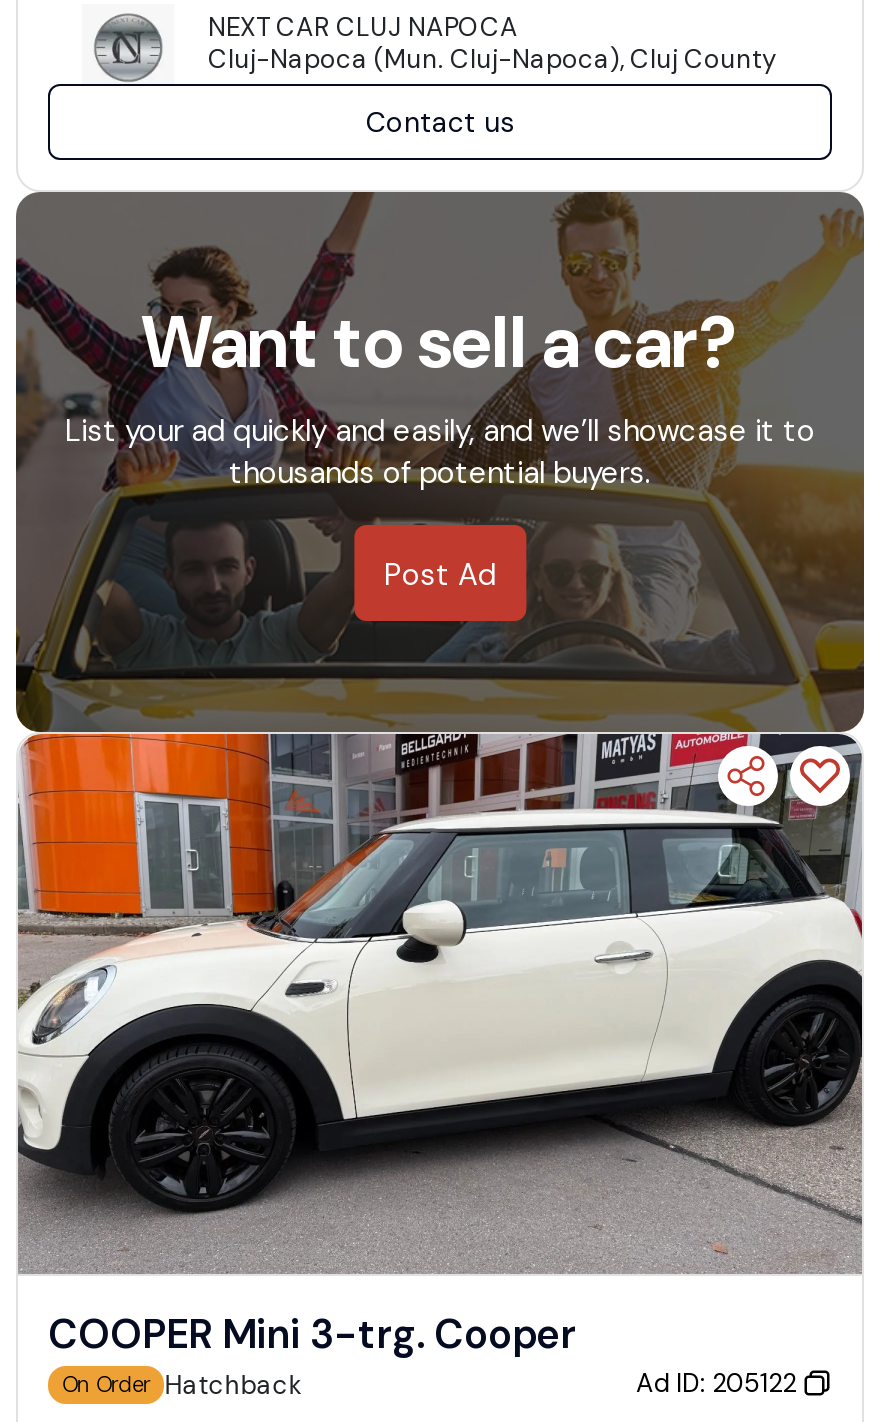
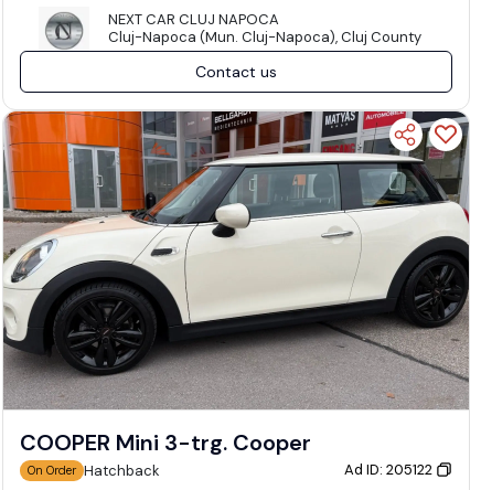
[14,190,866,734] [image] | Want to sell a car? | List your ad quickly and easily, and we’ll showcase it to | thousands of potential buyers. | Post Ad -> none

